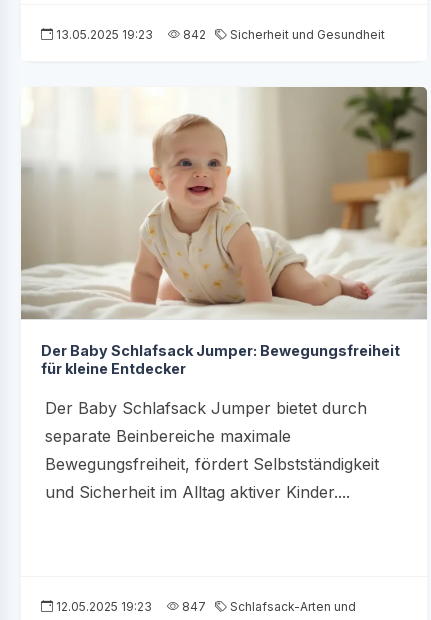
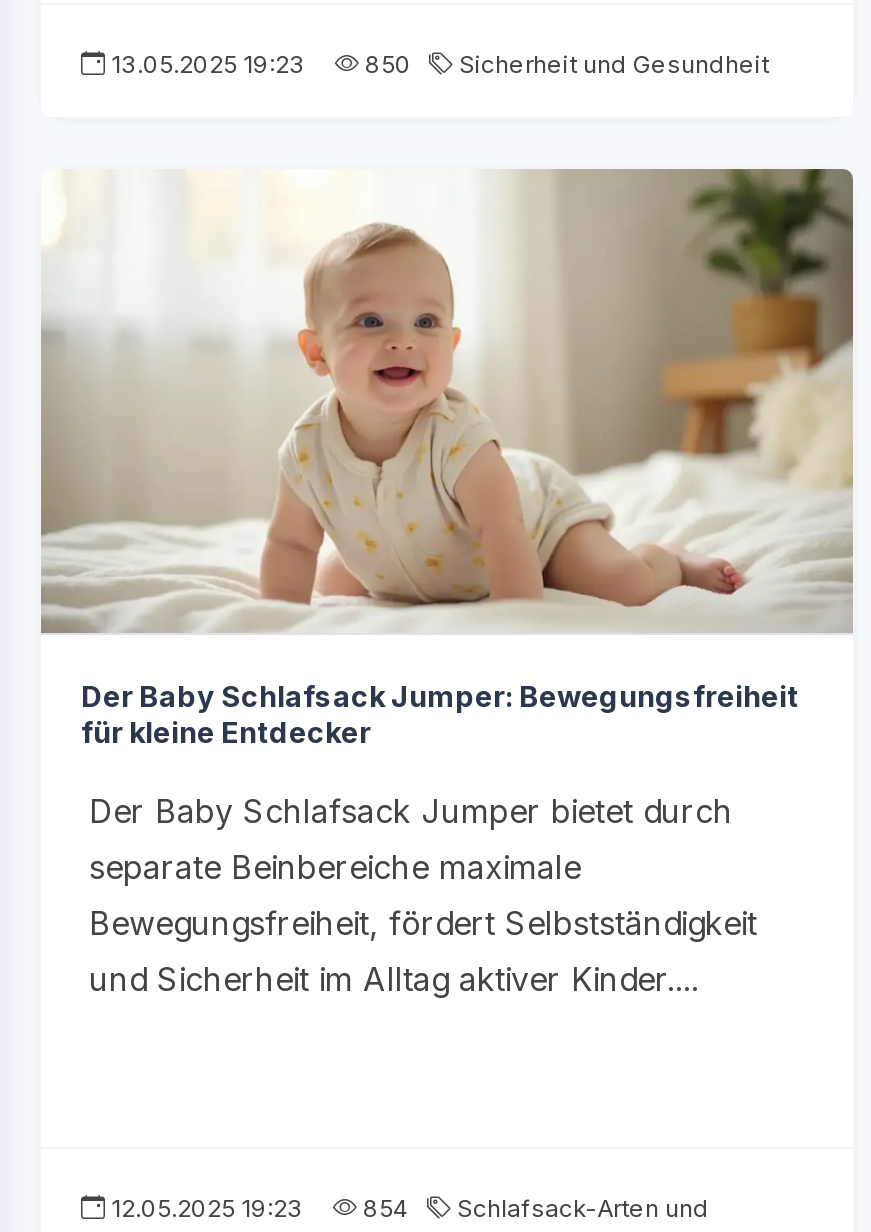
[53,27,385,42] 13.05.2025 19:23 842 Sicherheit und Gesundheit -> [105,49,769,79] 13.05.2025 19:23 850 Sicherheit und Gesundheit
[53,599,356,614] 12.05.2025 19:23 847 Schlafsack-Arten und -> [105,1192,709,1222] 12.05.2025 19:23 854 Schlafsack-Arten und

